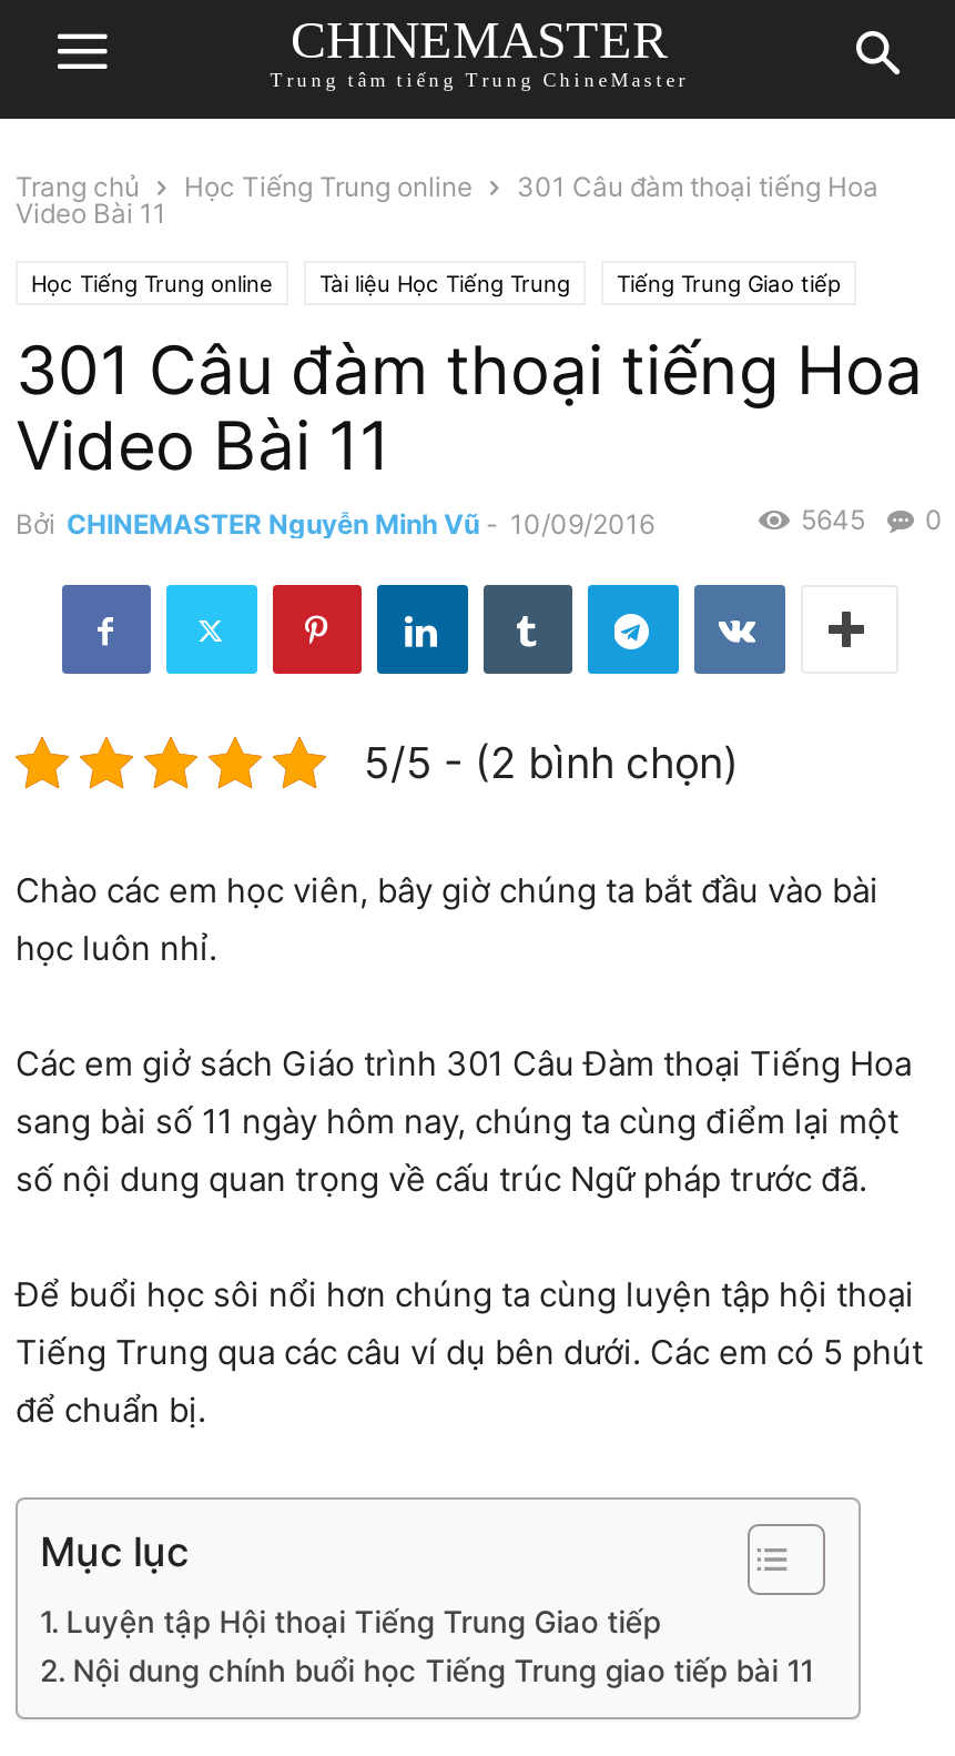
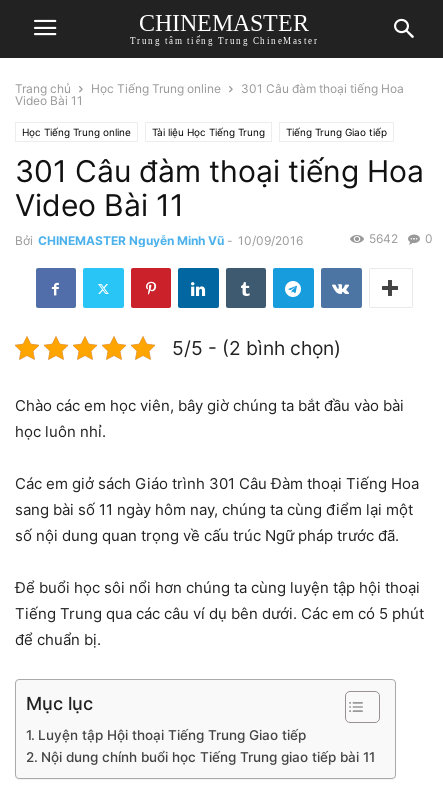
[801,503,943,536] 5645 0 -> [369,231,433,246] 5642 0

